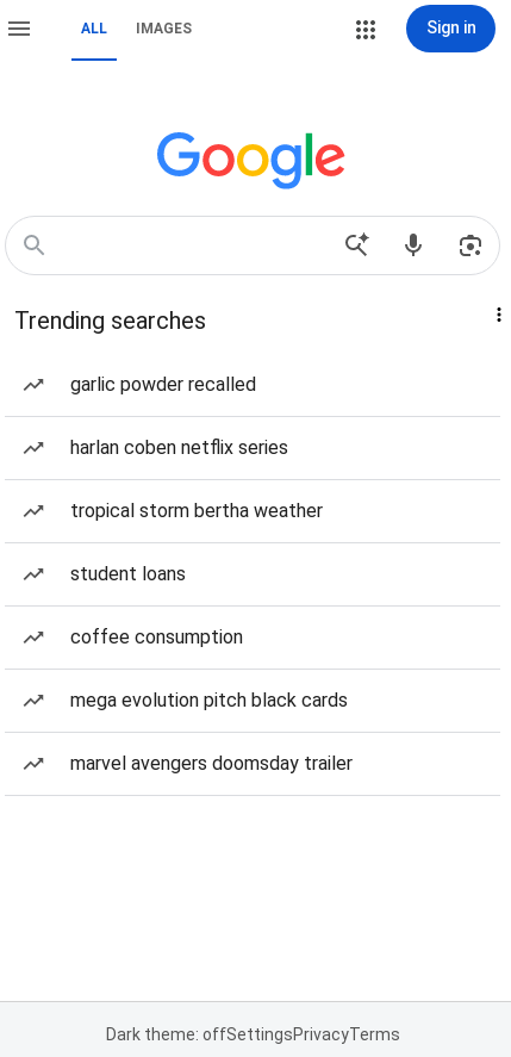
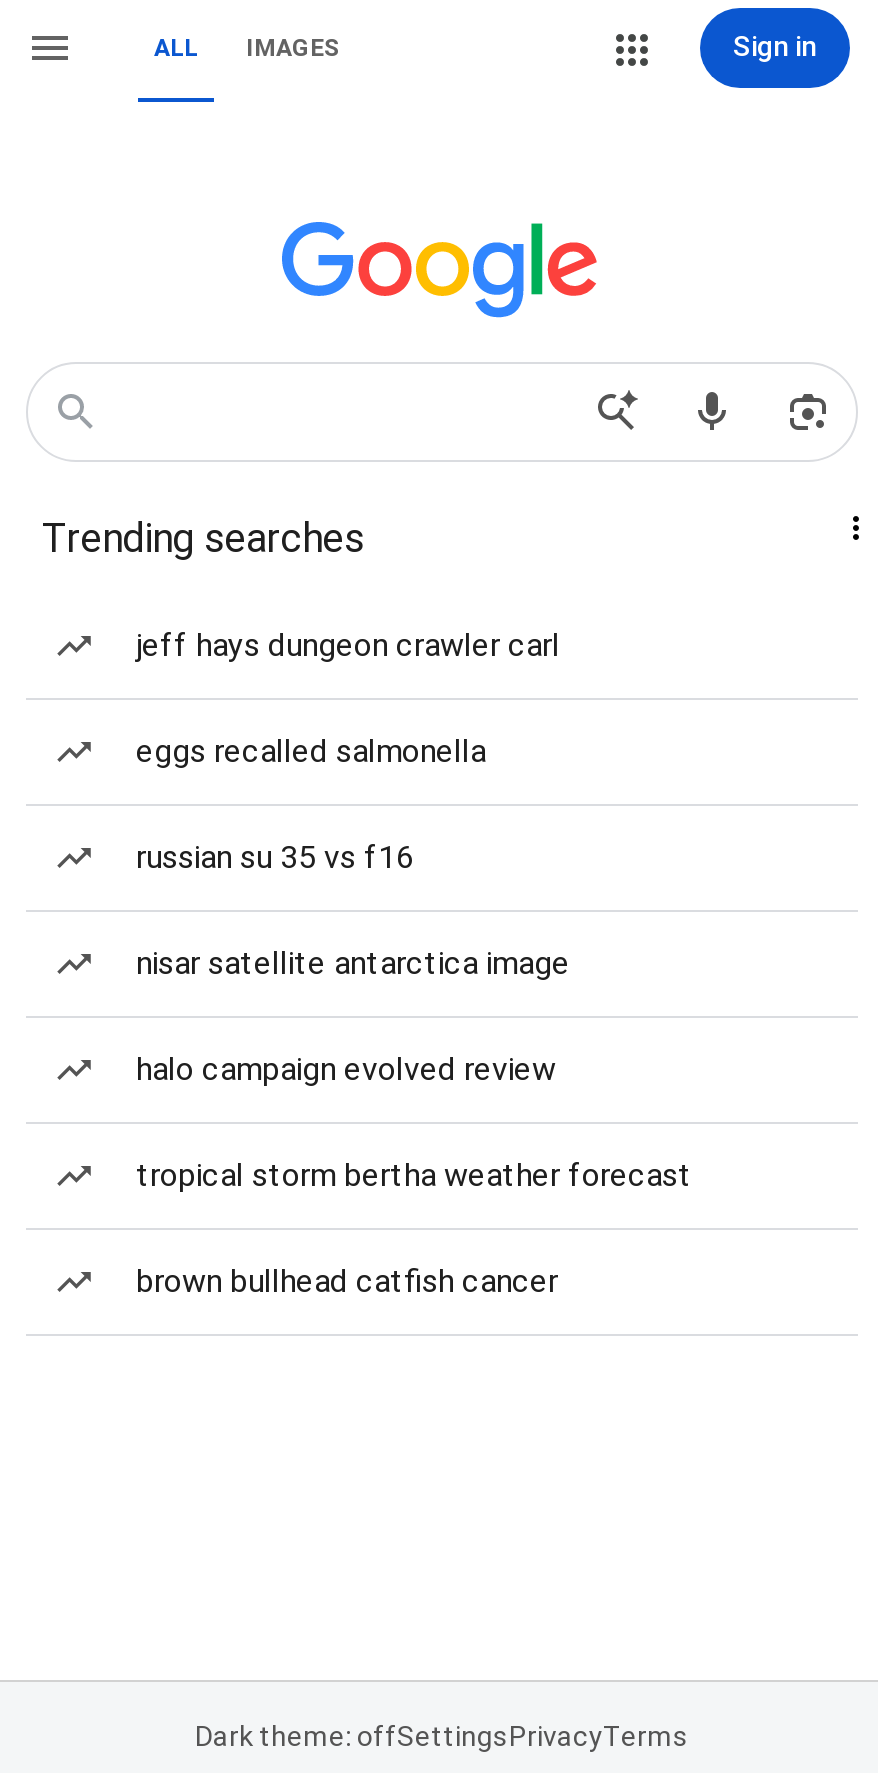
[70,373,256,396] garlic powder recalled -> [136,626,560,664] jeff hays dungeon crawler carl
[70,436,288,459] harlan coben netflix series -> [136,732,486,770] eggs recalled salmonella
[70,499,323,522] tropical storm bertha weather -> [136,838,414,876] russian su 35 vs f16
[70,562,186,585] student loans -> [136,944,570,982] nisar satellite antarctica image
[70,626,243,648] coffee consumption -> [136,1050,556,1088] halo campaign evolved review
[70,689,348,711] mega evolution pitch black cards -> [136,1156,692,1194] tropical storm bertha weather forecast
[70,752,353,775] marvel avengers doomsday trailer -> [136,1262,558,1300] brown bullhead catfish cancer

